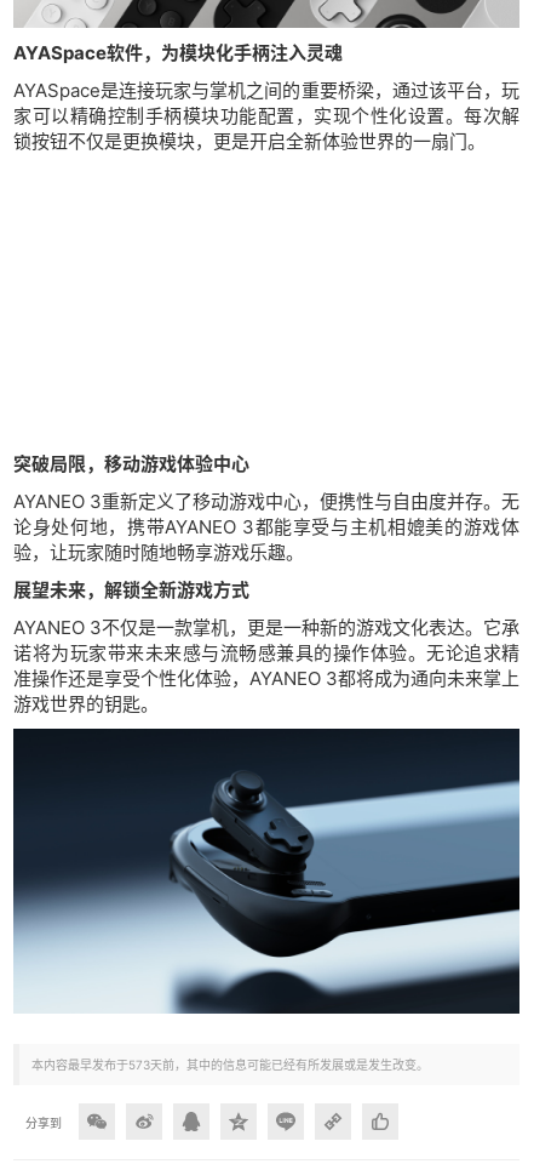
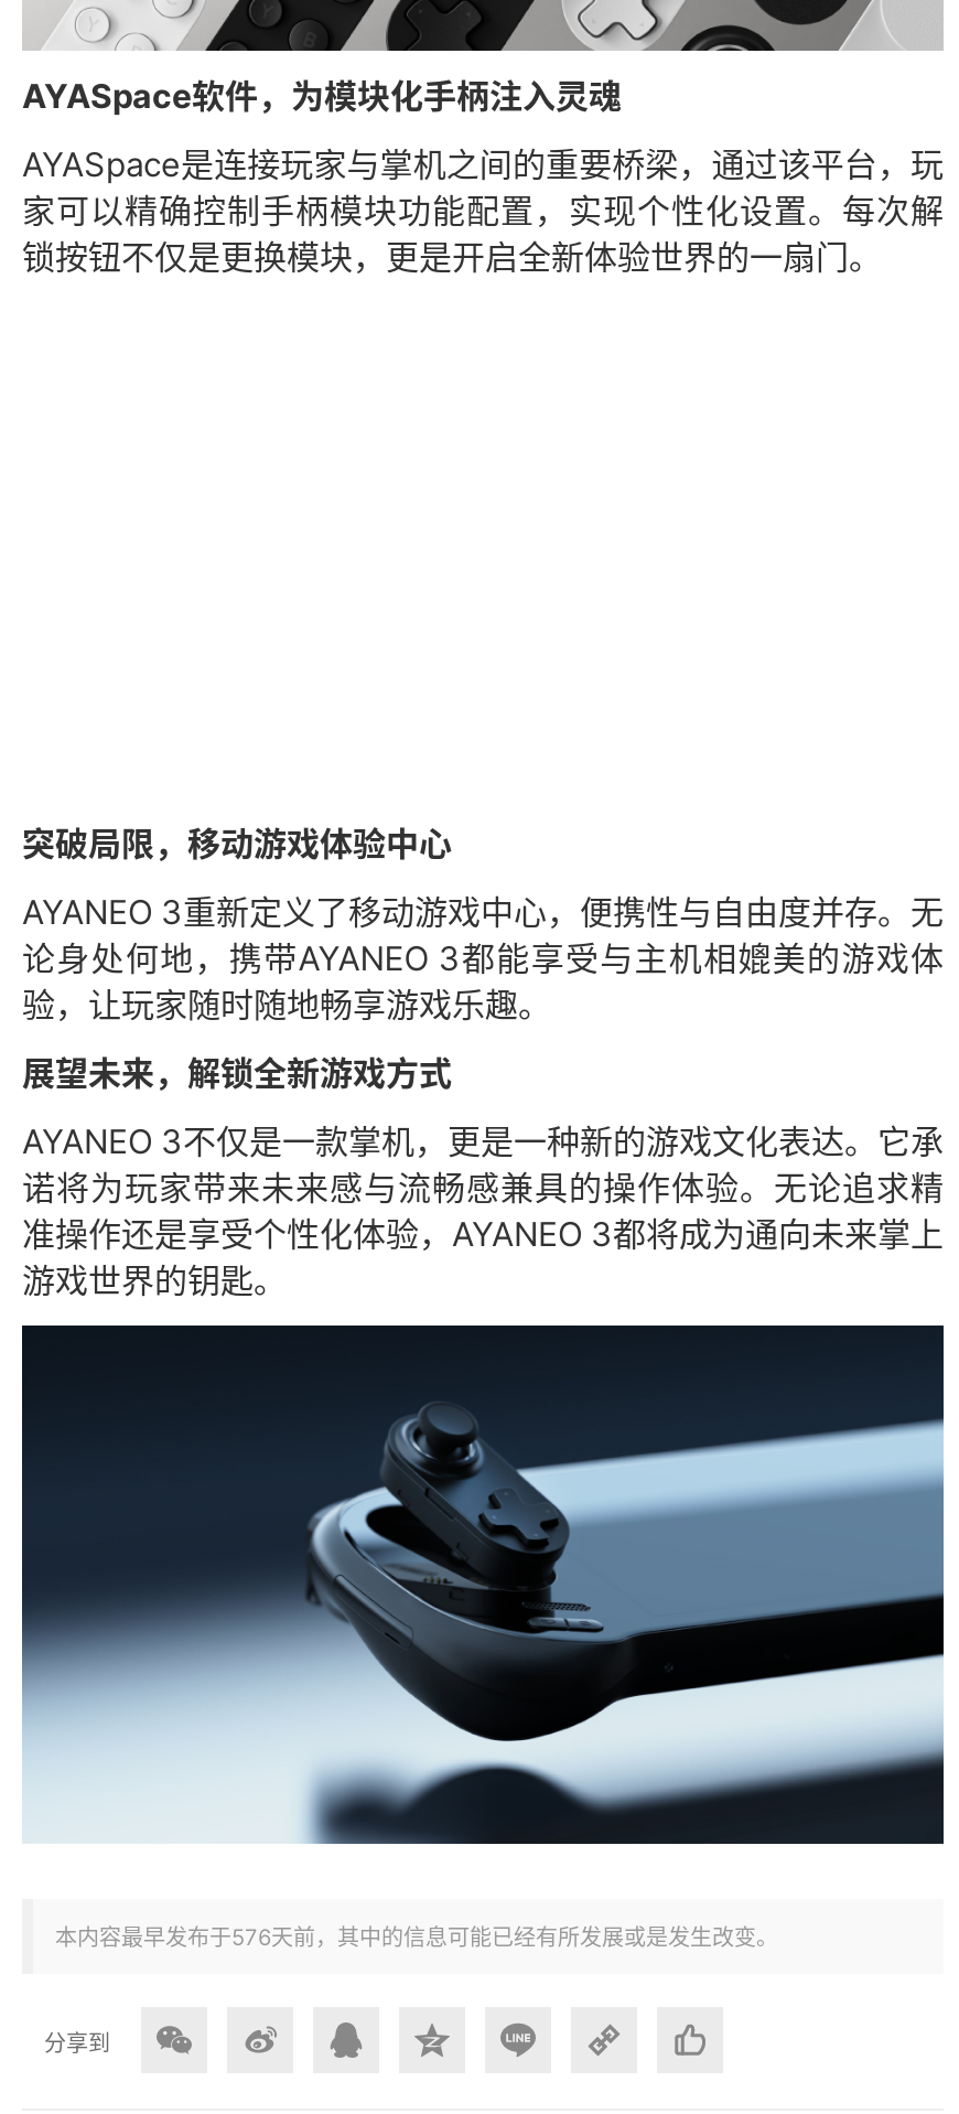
[31,1057,429,1072] 本内容最早发布于573天前，其中的信息可能已经有所发展或是发生改变。 -> [55,1923,778,1949] 本内容最早发布于576天前，其中的信息可能已经有所发展或是发生改变。

